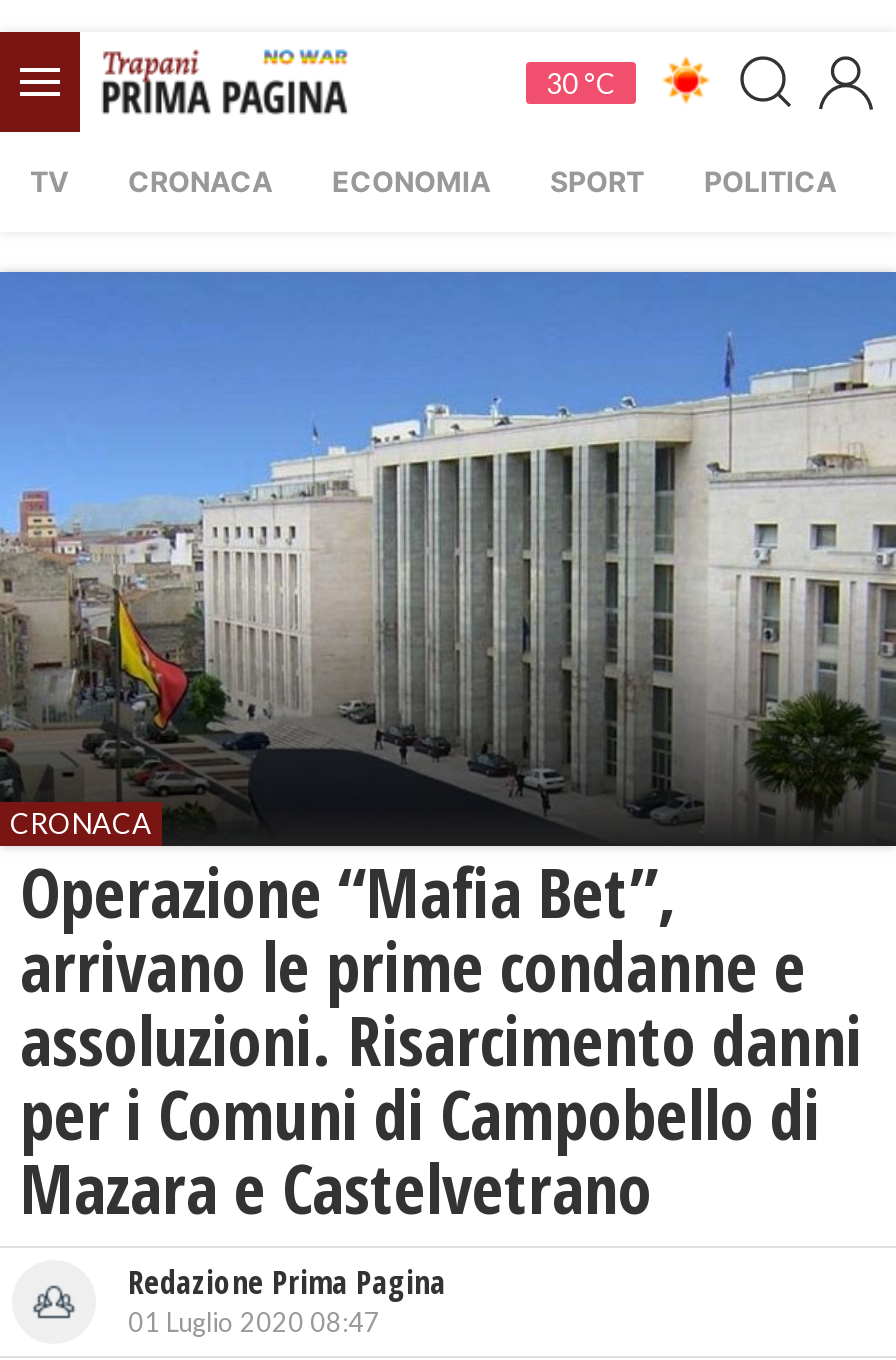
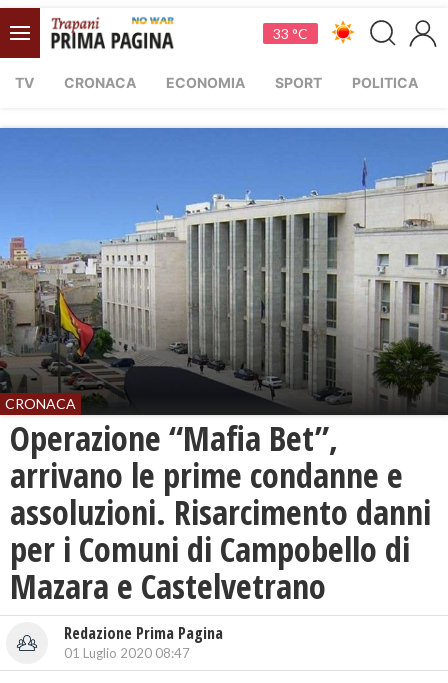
[546,65,616,99] 30 °C -> [273,24,308,41] 33 °C

